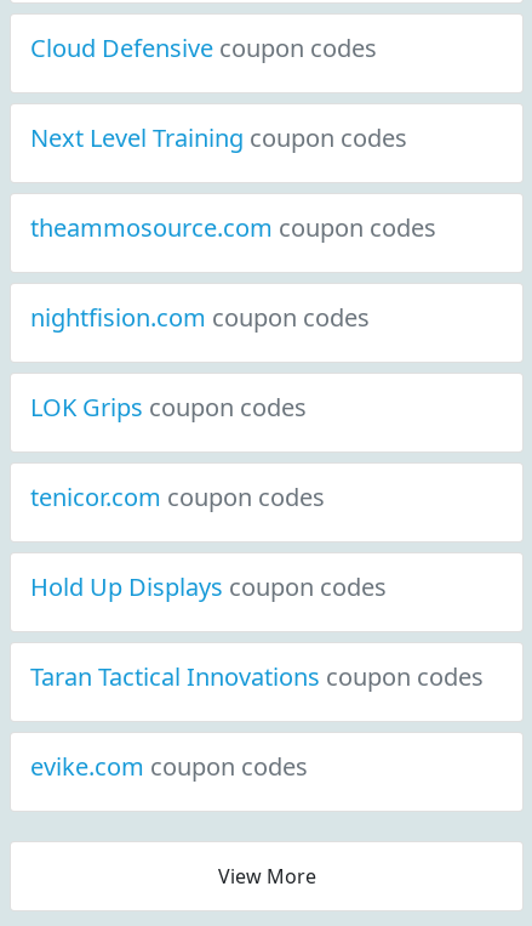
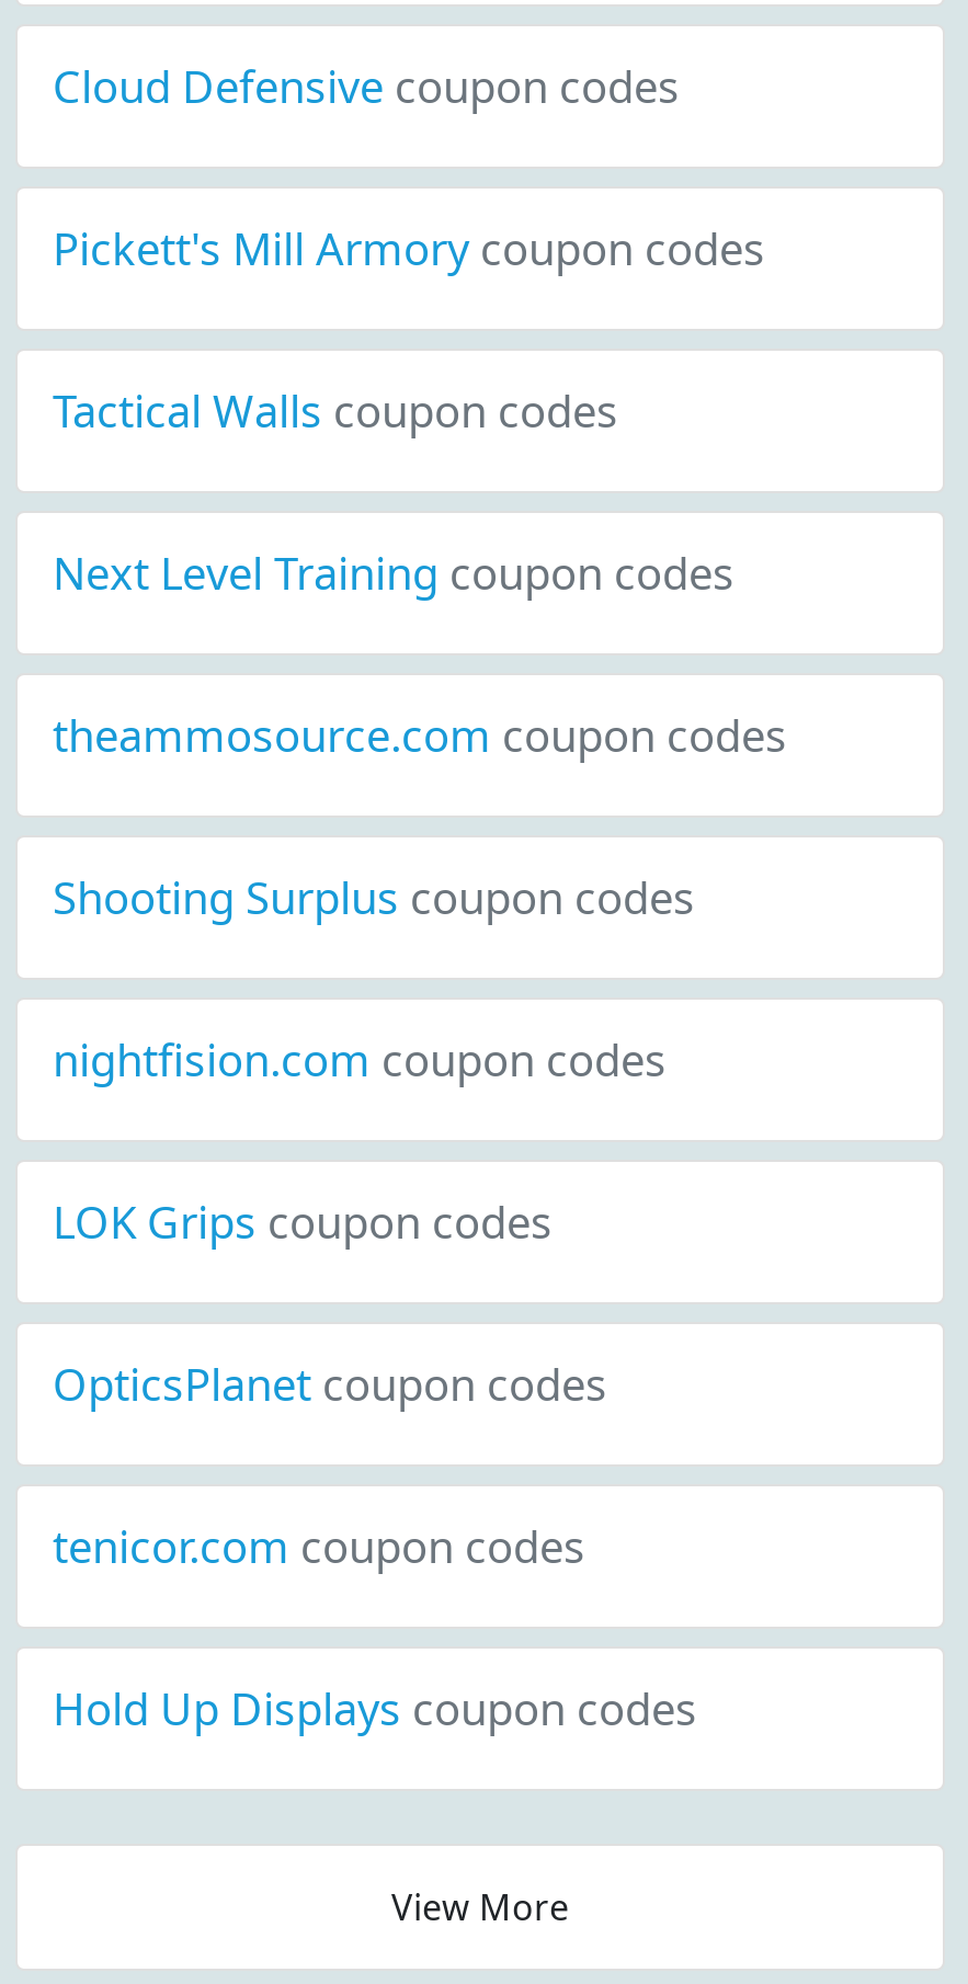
none -> [53,219,765,441] Pickett's Mill Armory coupon codes | Tactical Walls coupon codes
none -> [53,868,695,927] Shooting Surplus coupon codes
moved [30,301,370,424] -> [53,1030,667,1252]: nightfision.com coupon codes | LOK Grips coupon codes
none -> [53,1355,607,1414] OpticsPlanet coupon codes
moved [30,481,387,603] -> [53,1517,697,1738]: tenicor.com coupon codes | Hold Up Displays coupon codes
[30,660,484,783] Taran Tactical Innovations coupon codes | evike.com coupon codes -> none

